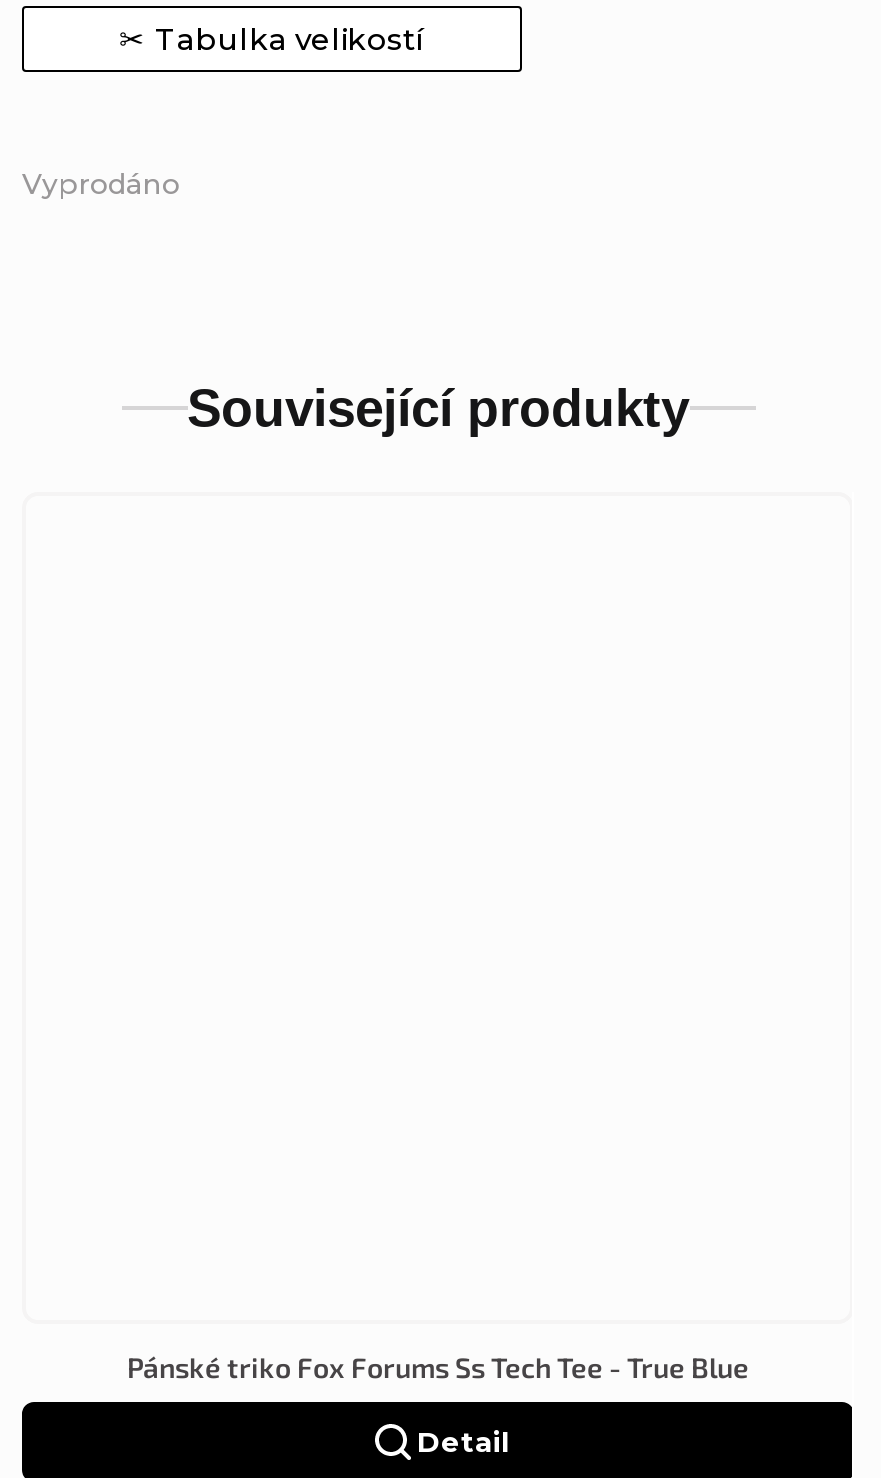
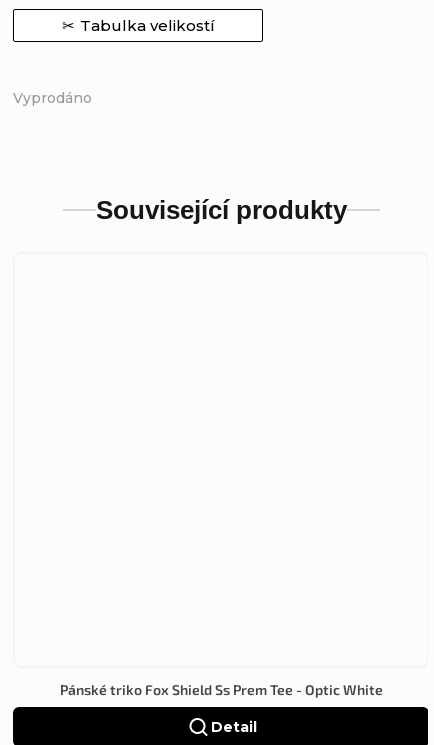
[127,1349,749,1383] Pánské triko Fox Forums Ss Tech Tee - True Blue -> [59,681,382,698] Pánské triko Fox Shield Ss Prem Tee - Optic White

